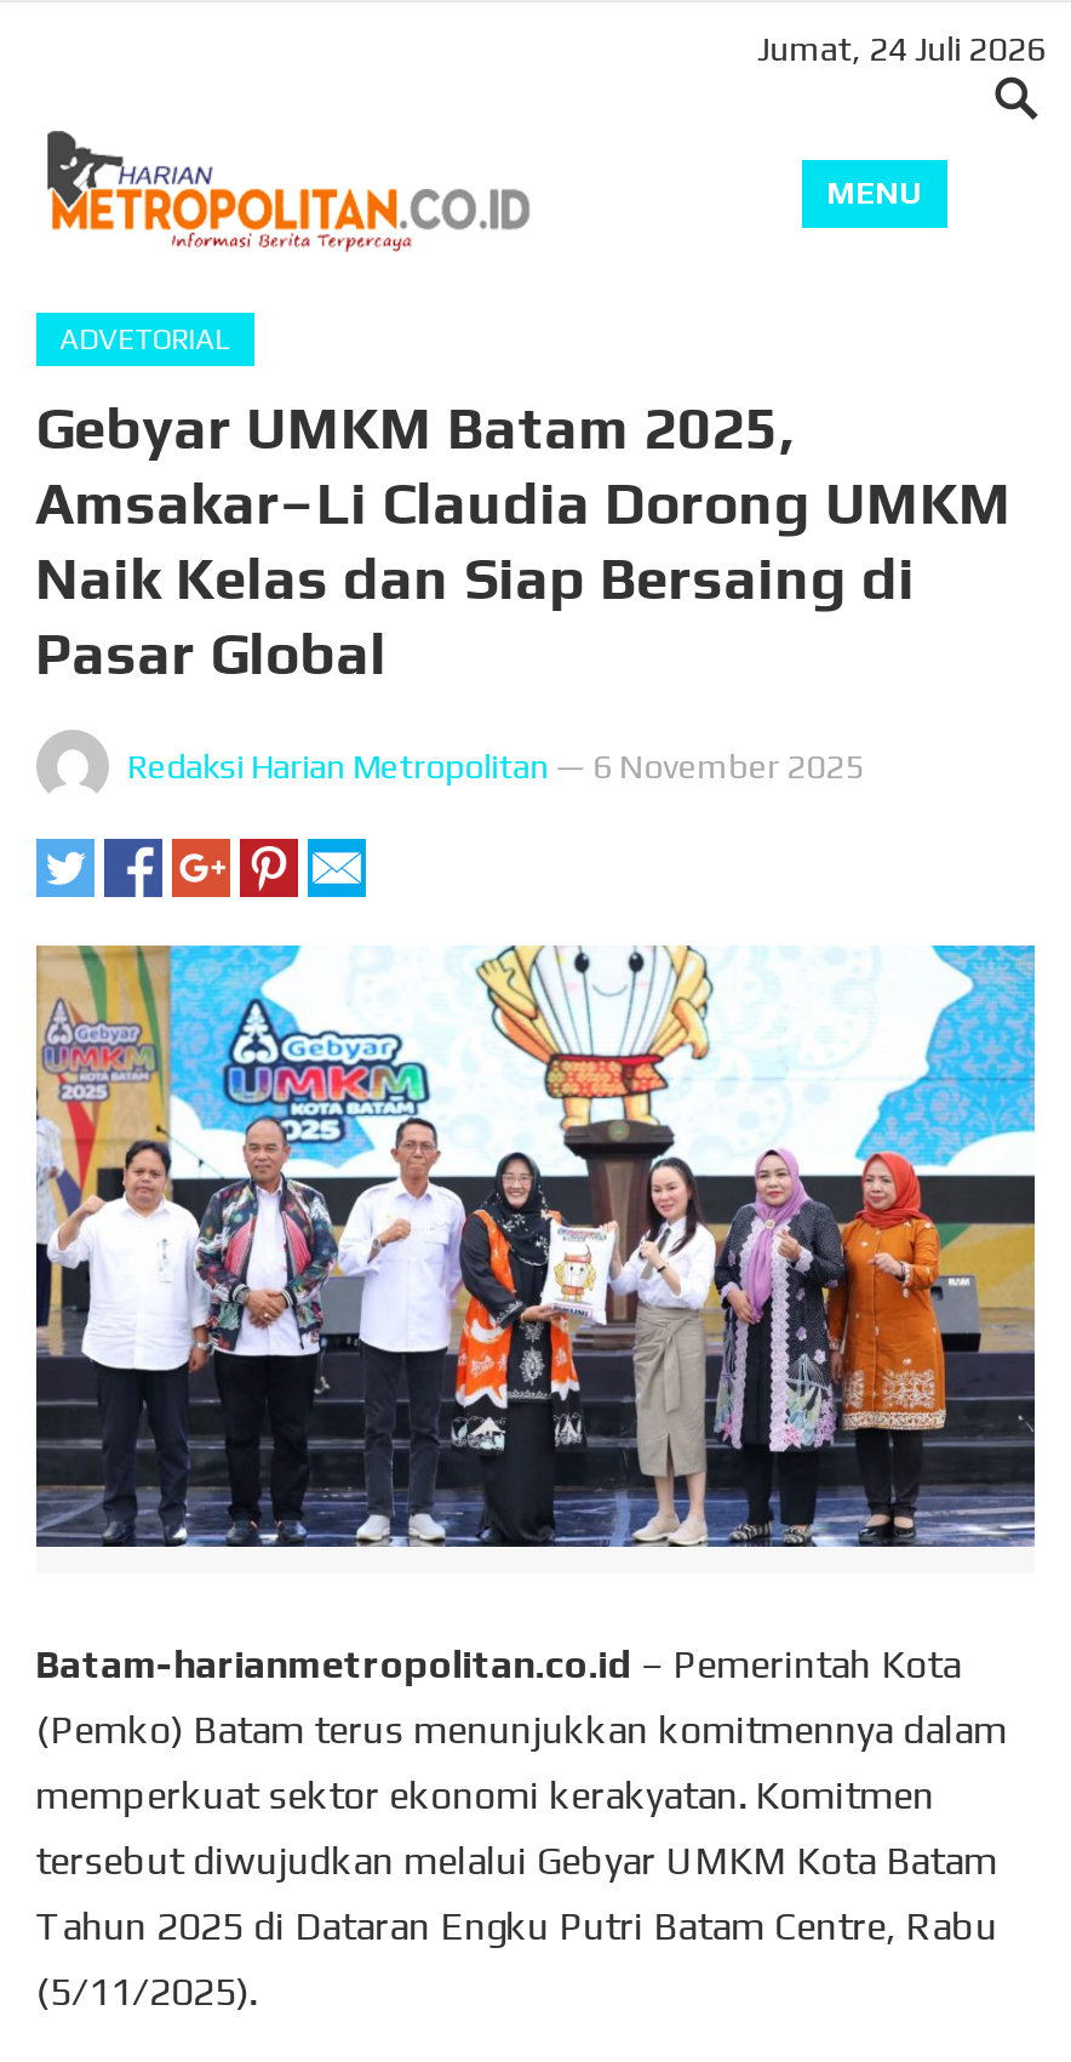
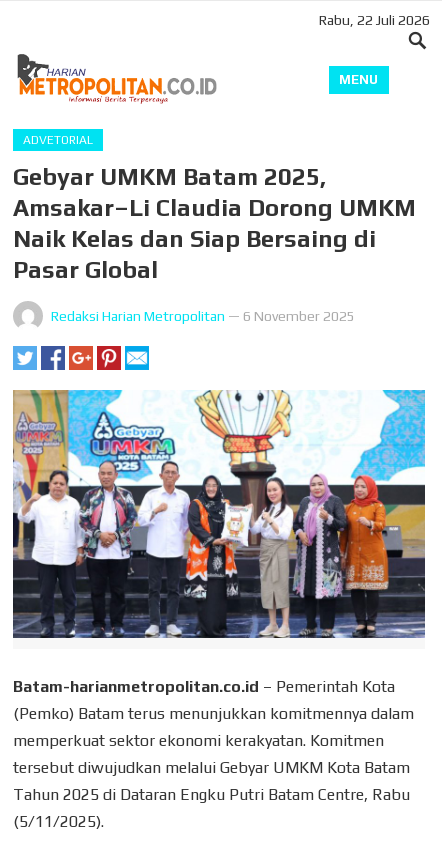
[757,29,1046,68] Jumat, 24 Juli 2026 -> [319,12,430,28] Rabu, 22 Juli 2026

